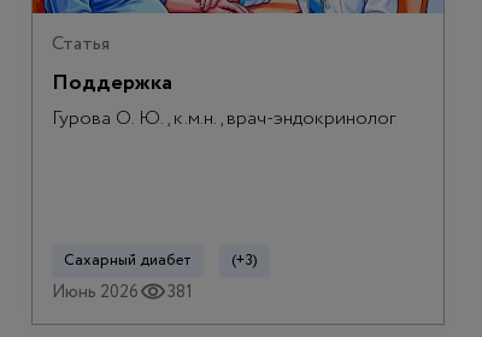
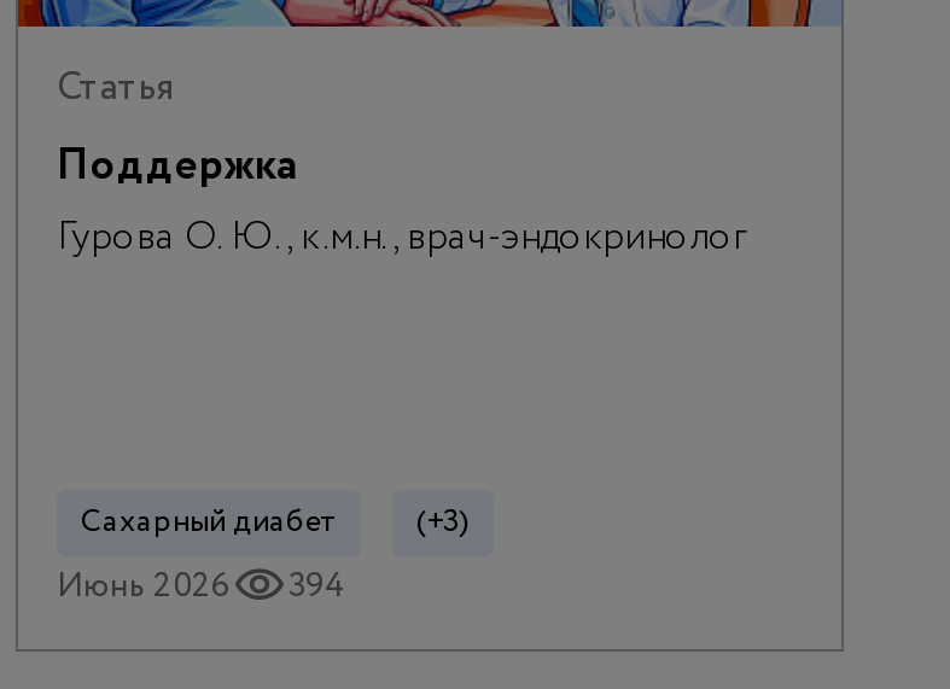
[52,280,193,305] Июнь 2026 381 -> [57,562,346,611] Июнь 2026 394

